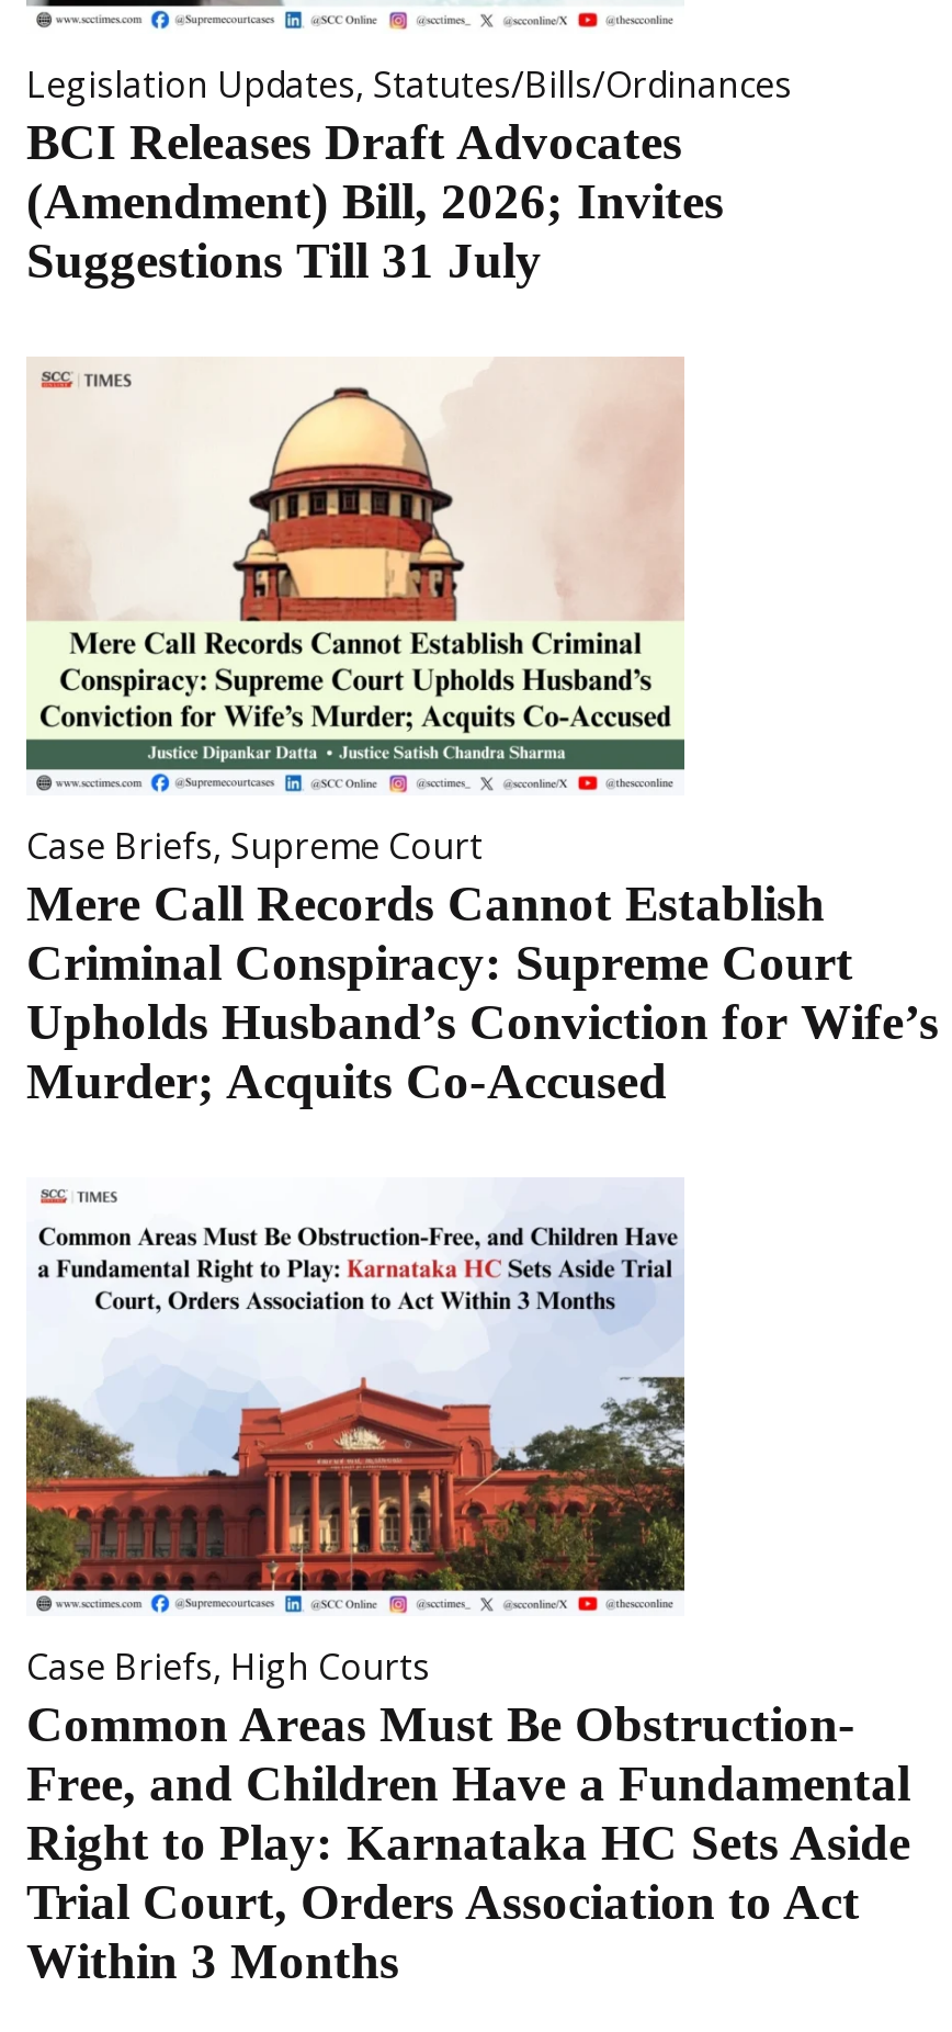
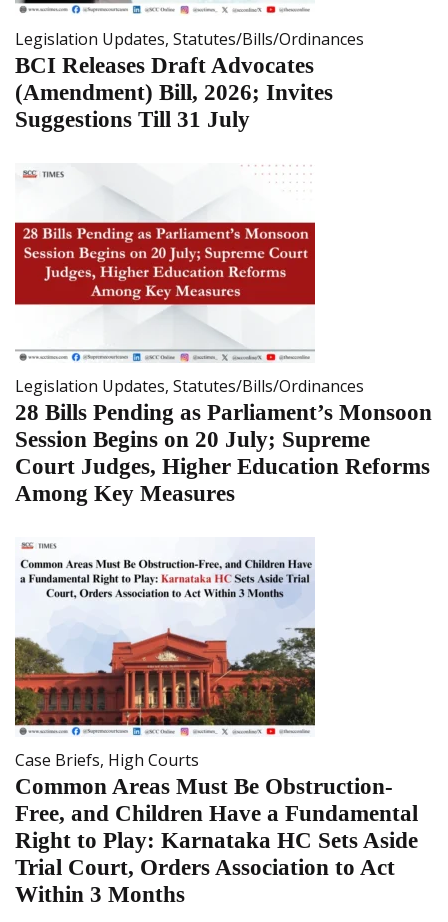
[24,355,939,1110] [image] | Case Briefs, Supreme Court | Mere Call Records Cannot Establish | Criminal Conspiracy: Supreme Court | Upholds Husband’s Conviction for Wife’s | Murder; Acquits Co-Accused -> [14,163,432,506] [image] | Legislation Updates, Statutes/Bills/Ordinances | 28 Bills Pending as Parliament’s Monsoon | Session Begins on 20 July; Supreme | Court Judges, Higher Education Reforms | Among Key Measures

